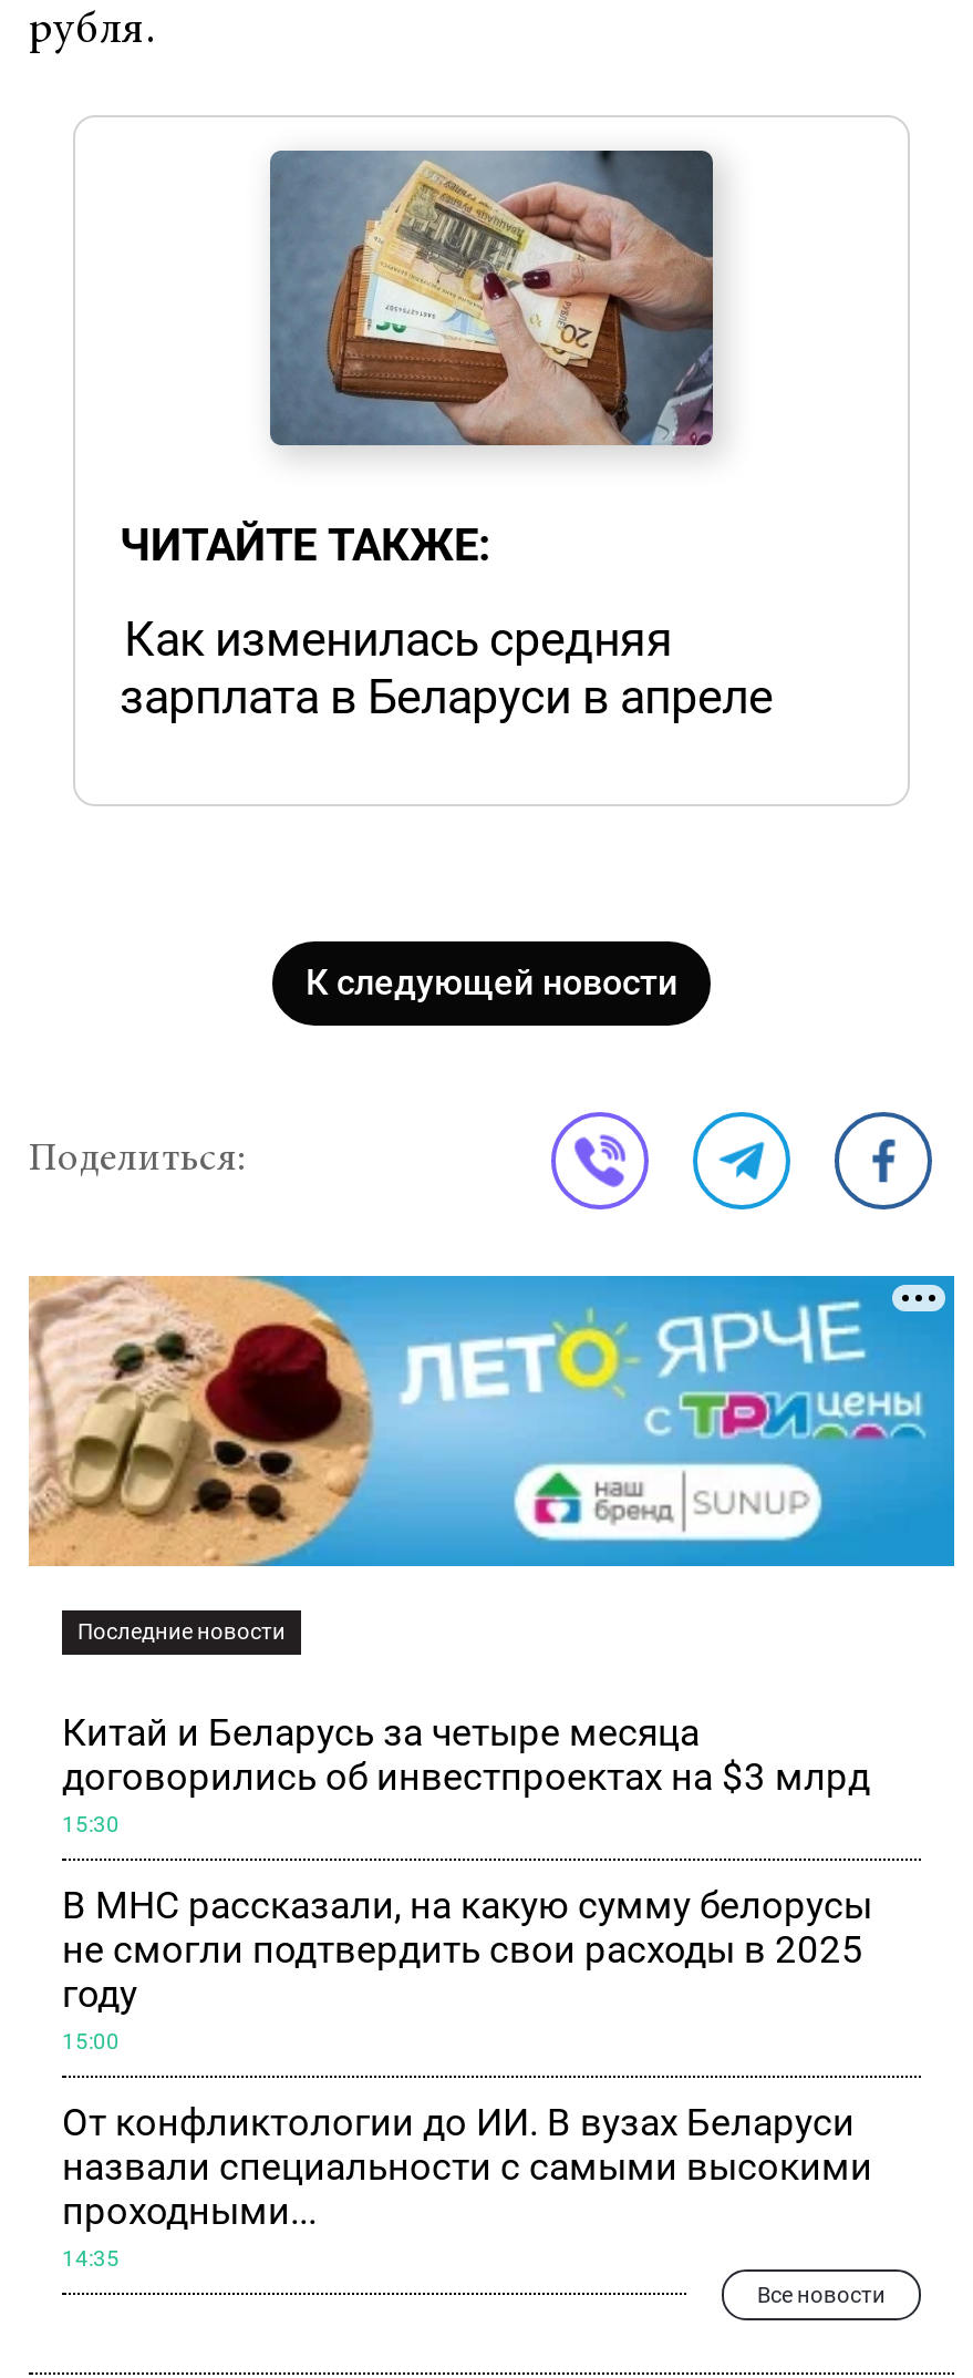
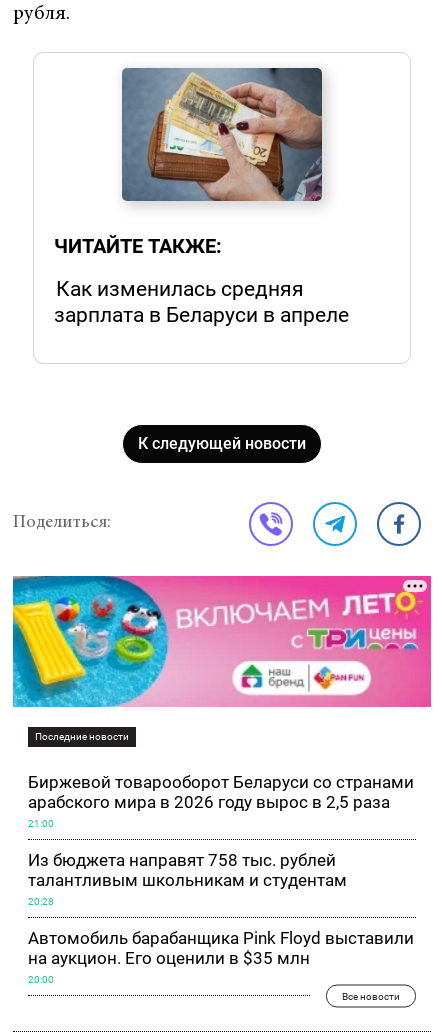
[27,1274,956,1568] [image] -> [12,575,432,708] [image]
[62,1709,870,1798] Китай и Беларусь за четыре месяца | договорились об инвестпроектах на $3 млрд -> [28,772,414,812] Биржевой товарооборот Беларуси со странами | арабского мира в 2026 году вырос в 2,5 раза
[62,1811,120,1836] 15:30 -> [28,818,54,829] 21:00
[62,1882,872,2015] В МНС рассказали, на какую сумму белорусы | не смогли подтвердить свои расходы в 2025 | году -> [28,850,347,890] Из бюджета направят 758 тыс. рублей | талантливым школьникам и студентам
[62,2028,120,2053] 15:00 -> [28,896,54,907] 20:28
[62,2099,872,2232] От конфликтологии до ИИ. В вузах Беларуси | назвали специальности с самыми высокими | проходными... -> [28,928,414,968] Автомобиль барабанщика Pink Floyd выставили | на аукцион. Его оценили в $35 млн
[62,2245,120,2270] 14:35 -> [28,974,54,985] 20:00

